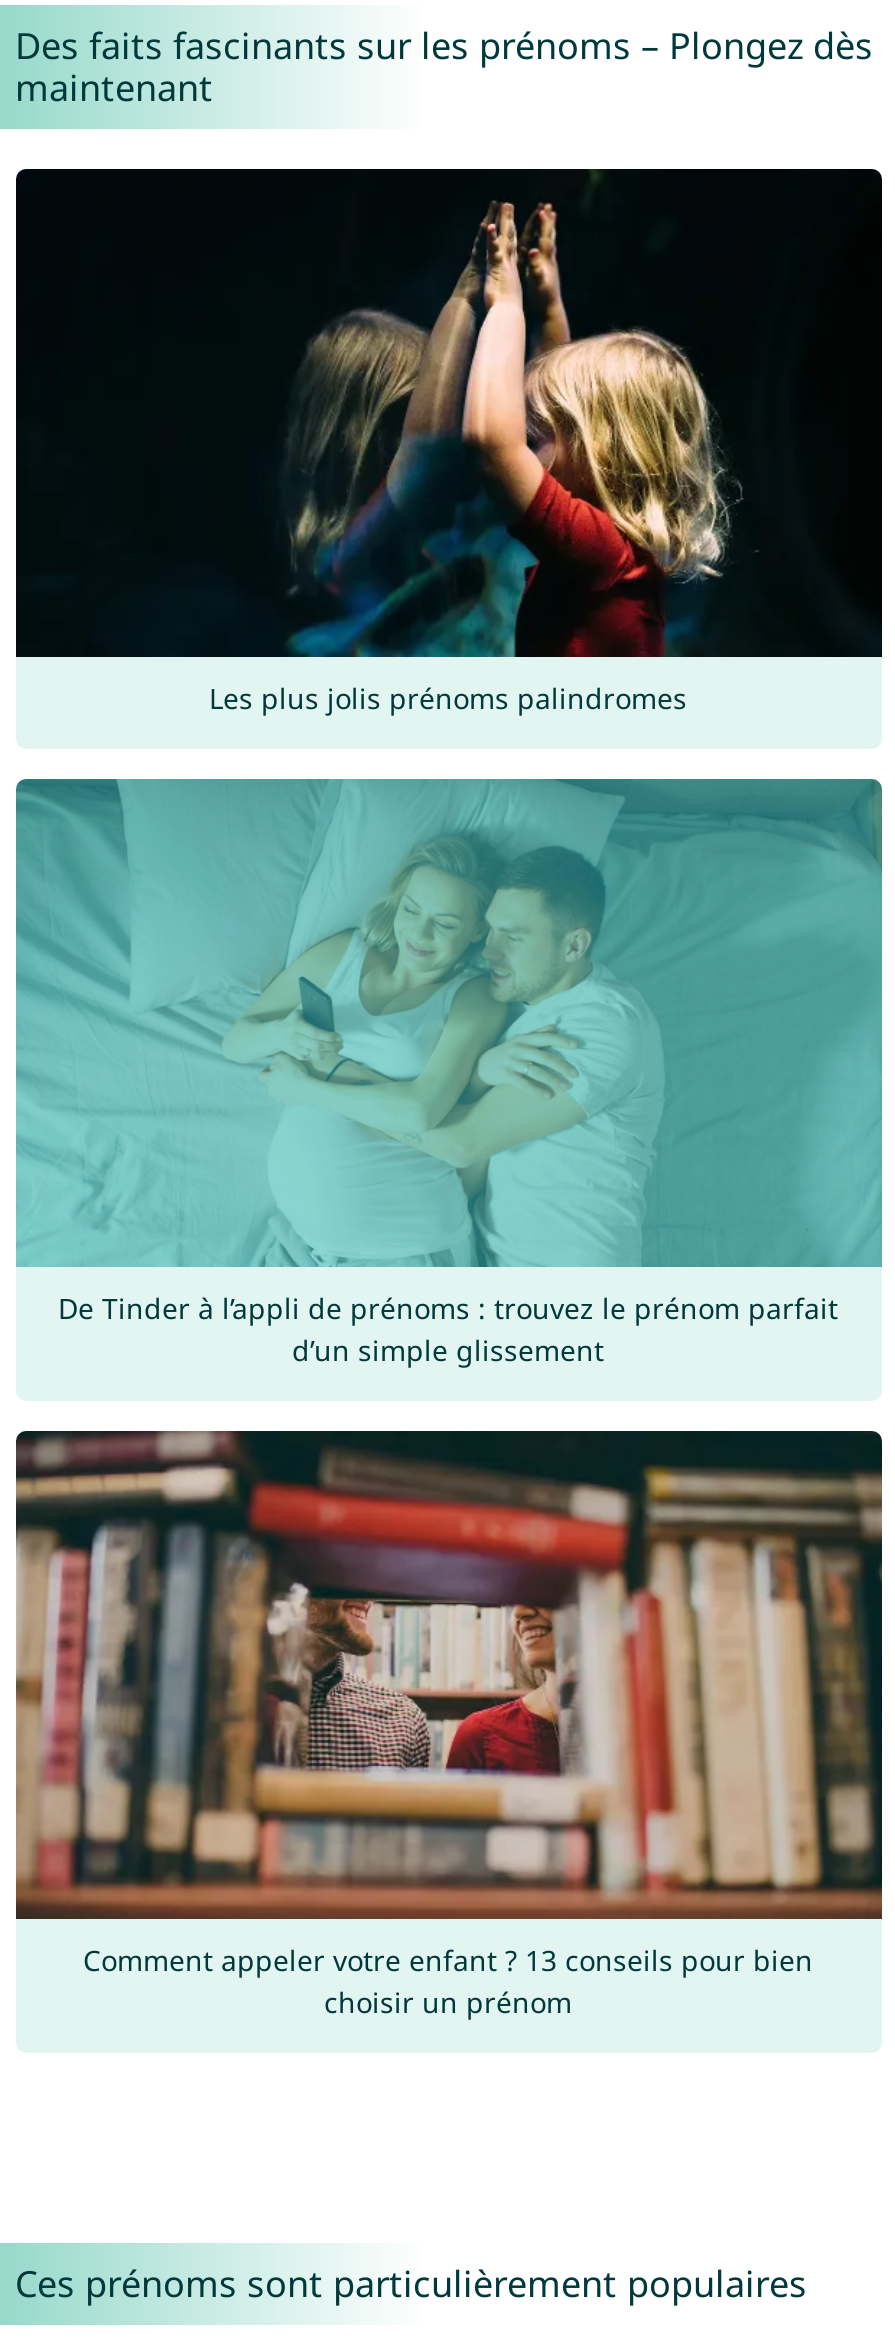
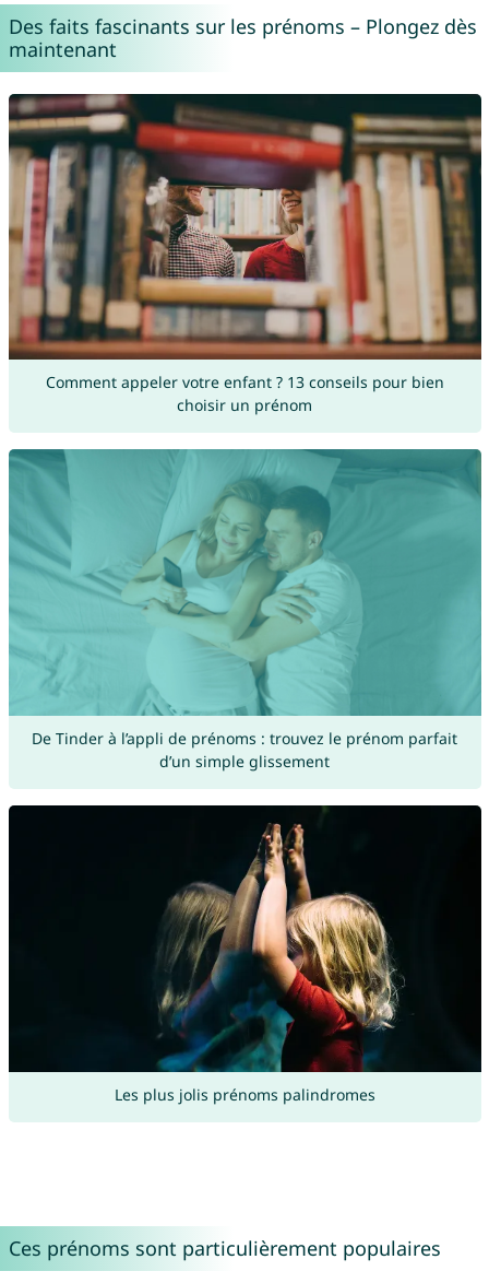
moved [14,168,884,717] -> [8,804,482,1105]: [image] | Les plus jolis prénoms palindromes
moved [14,778,884,1368] -> [9,448,481,772]: [image] | De Tinder à l’appli de prénoms : trouvez le prénom parfait | d’un simple glissement
moved [12,1428,886,2020] -> [7,93,484,416]: [image] | Comment appeler votre enfant ? 13 conseils pour bien | choisir un prénom

